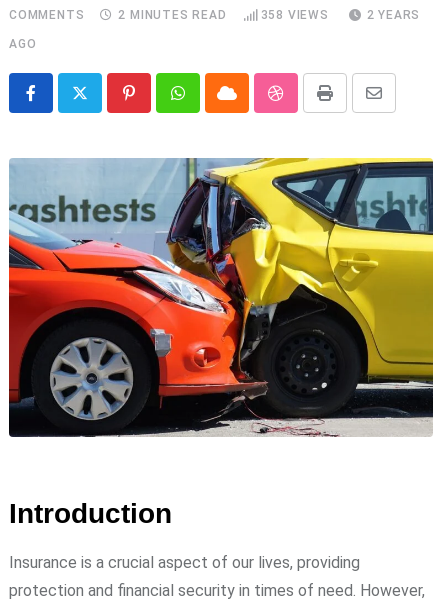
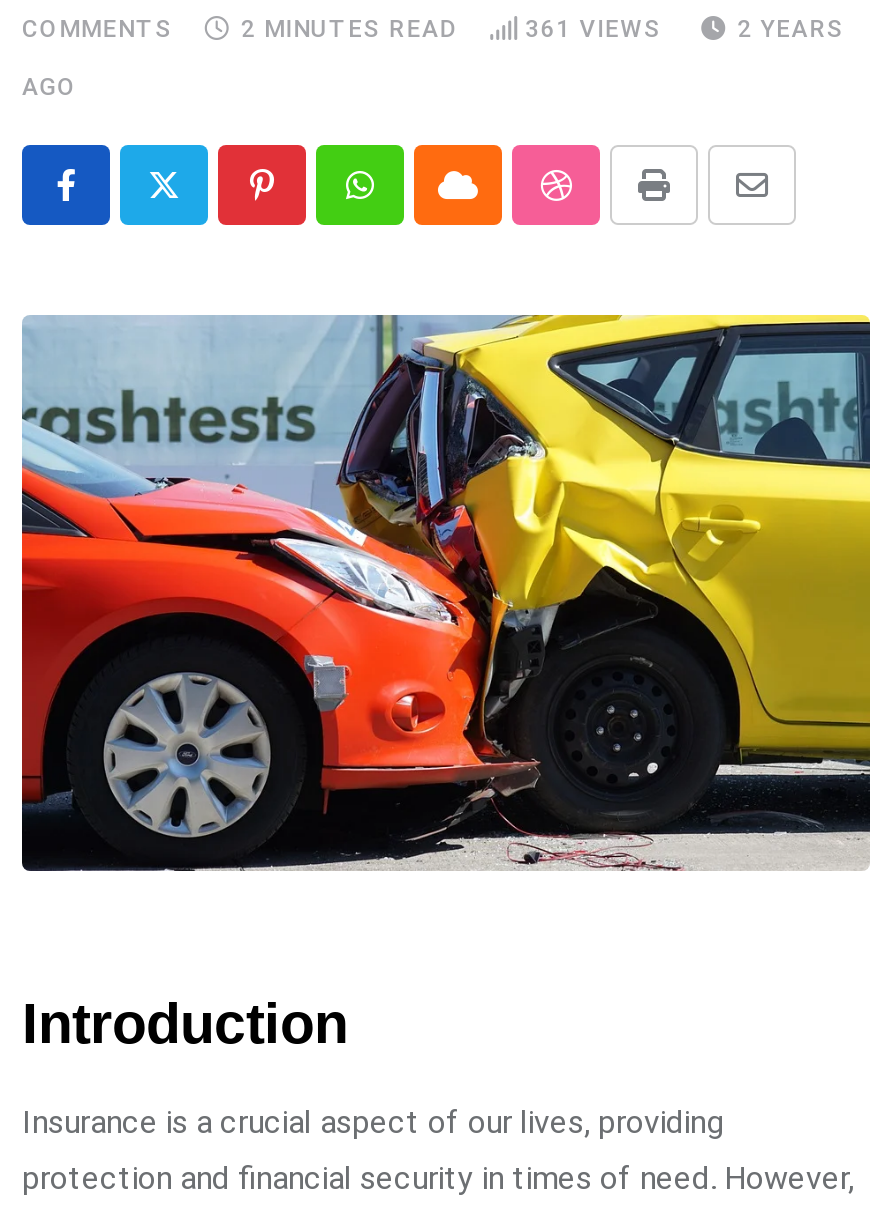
[261,8,329,22] 358 VIEWS -> [525,14,662,42] 361 VIEWS

